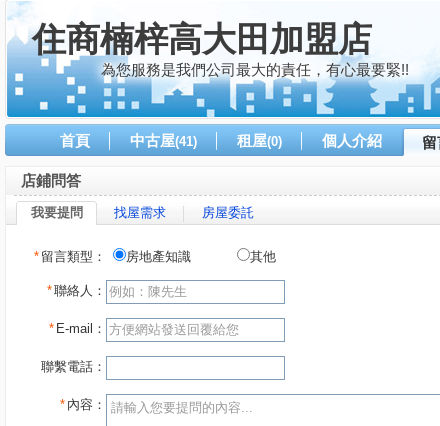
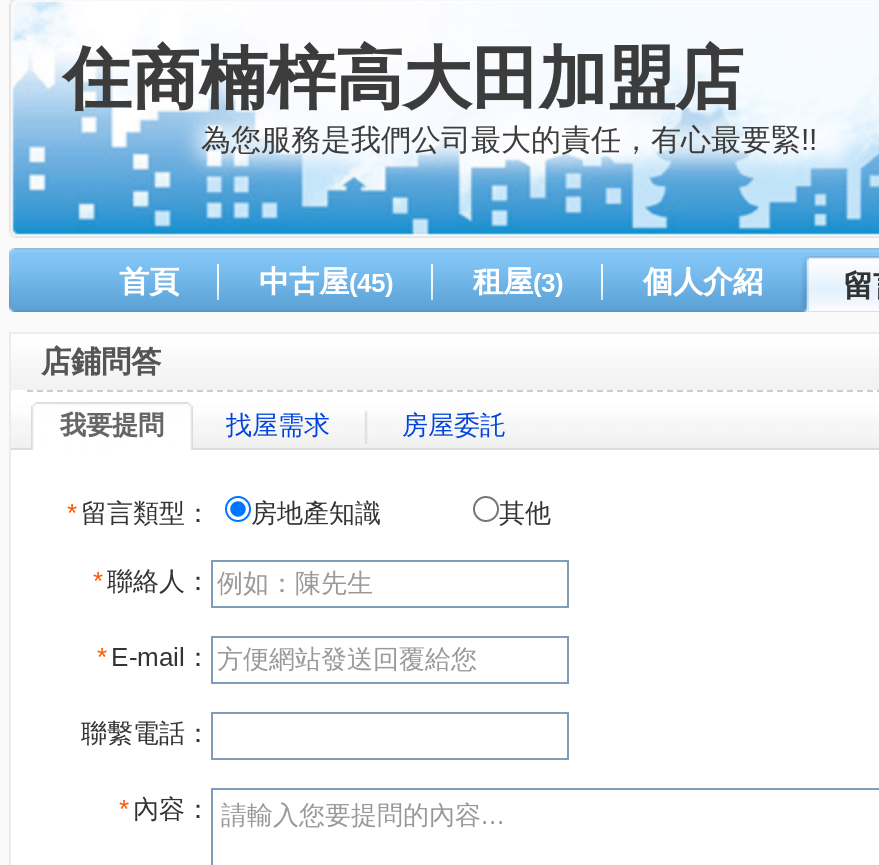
[130,132,197,149] 中古屋(41) -> [259,264,393,298] 中古屋(45)
[237,132,282,149] 租屋(0) -> [473,264,563,298] 租屋(3)

